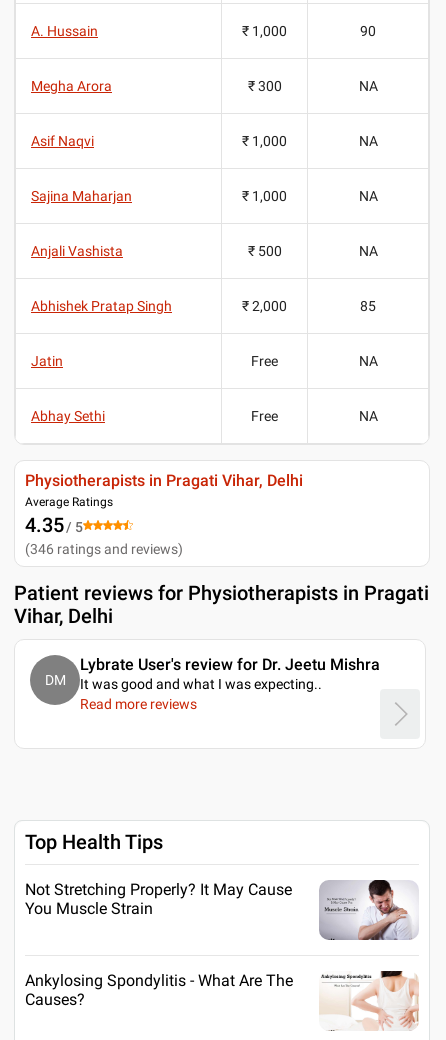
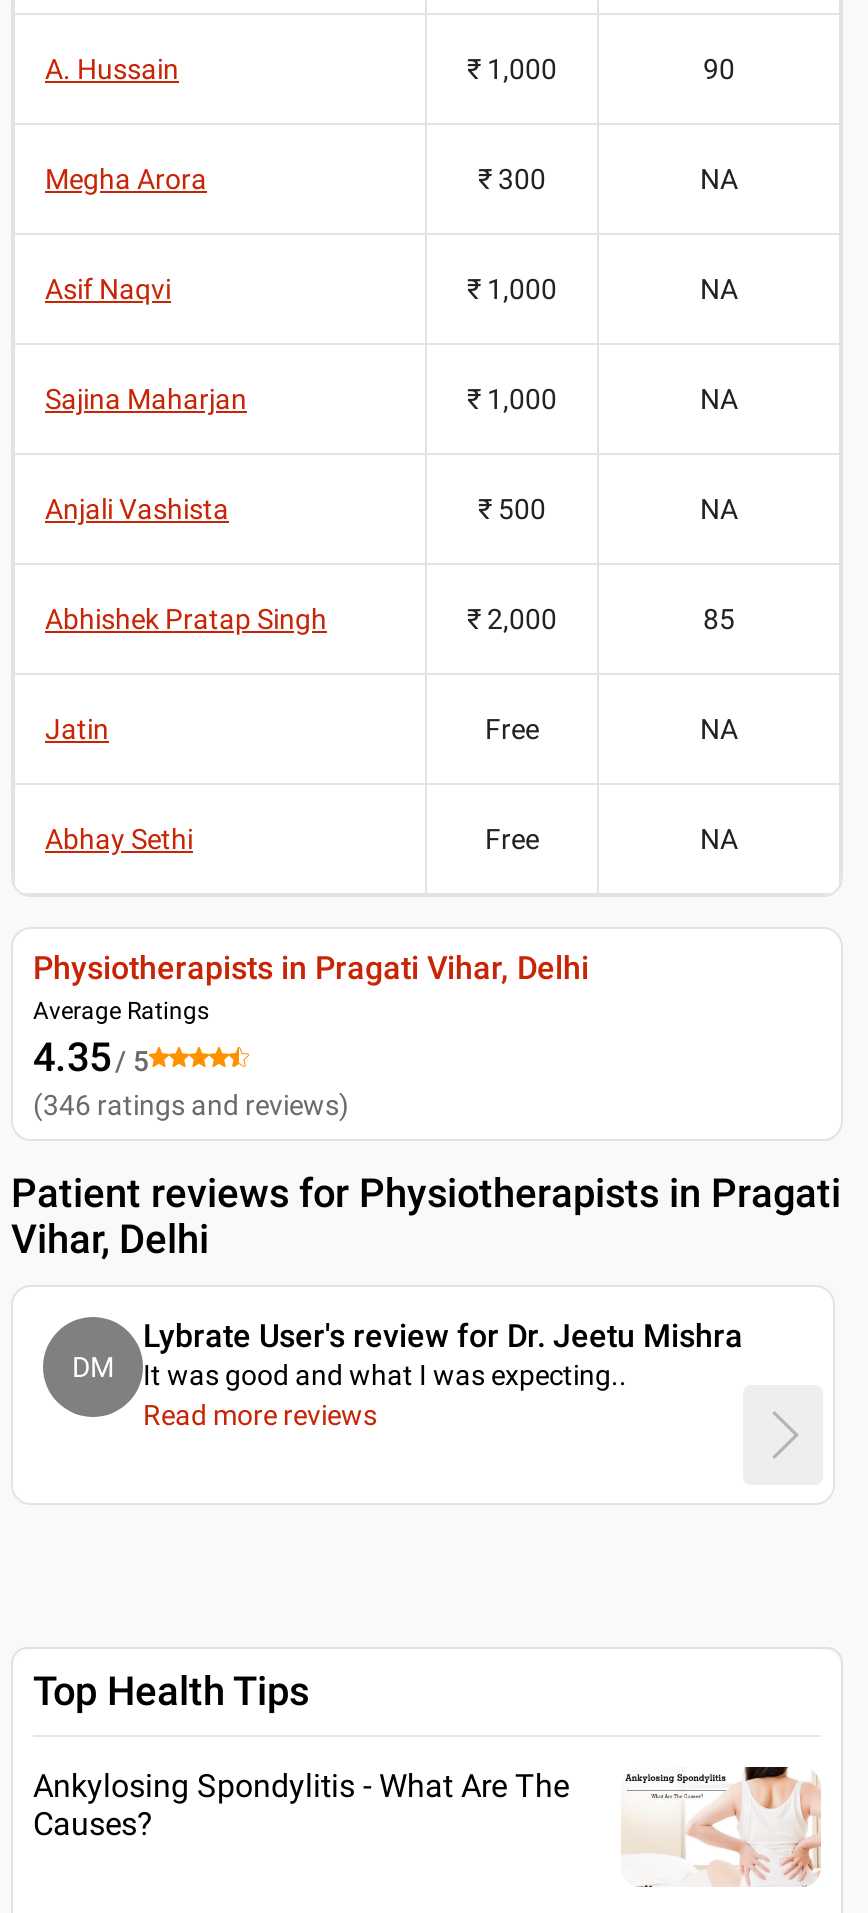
[25,879,418,941] [image] | Not Stretching Properly? It May Cause | You Muscle Strain -> none

